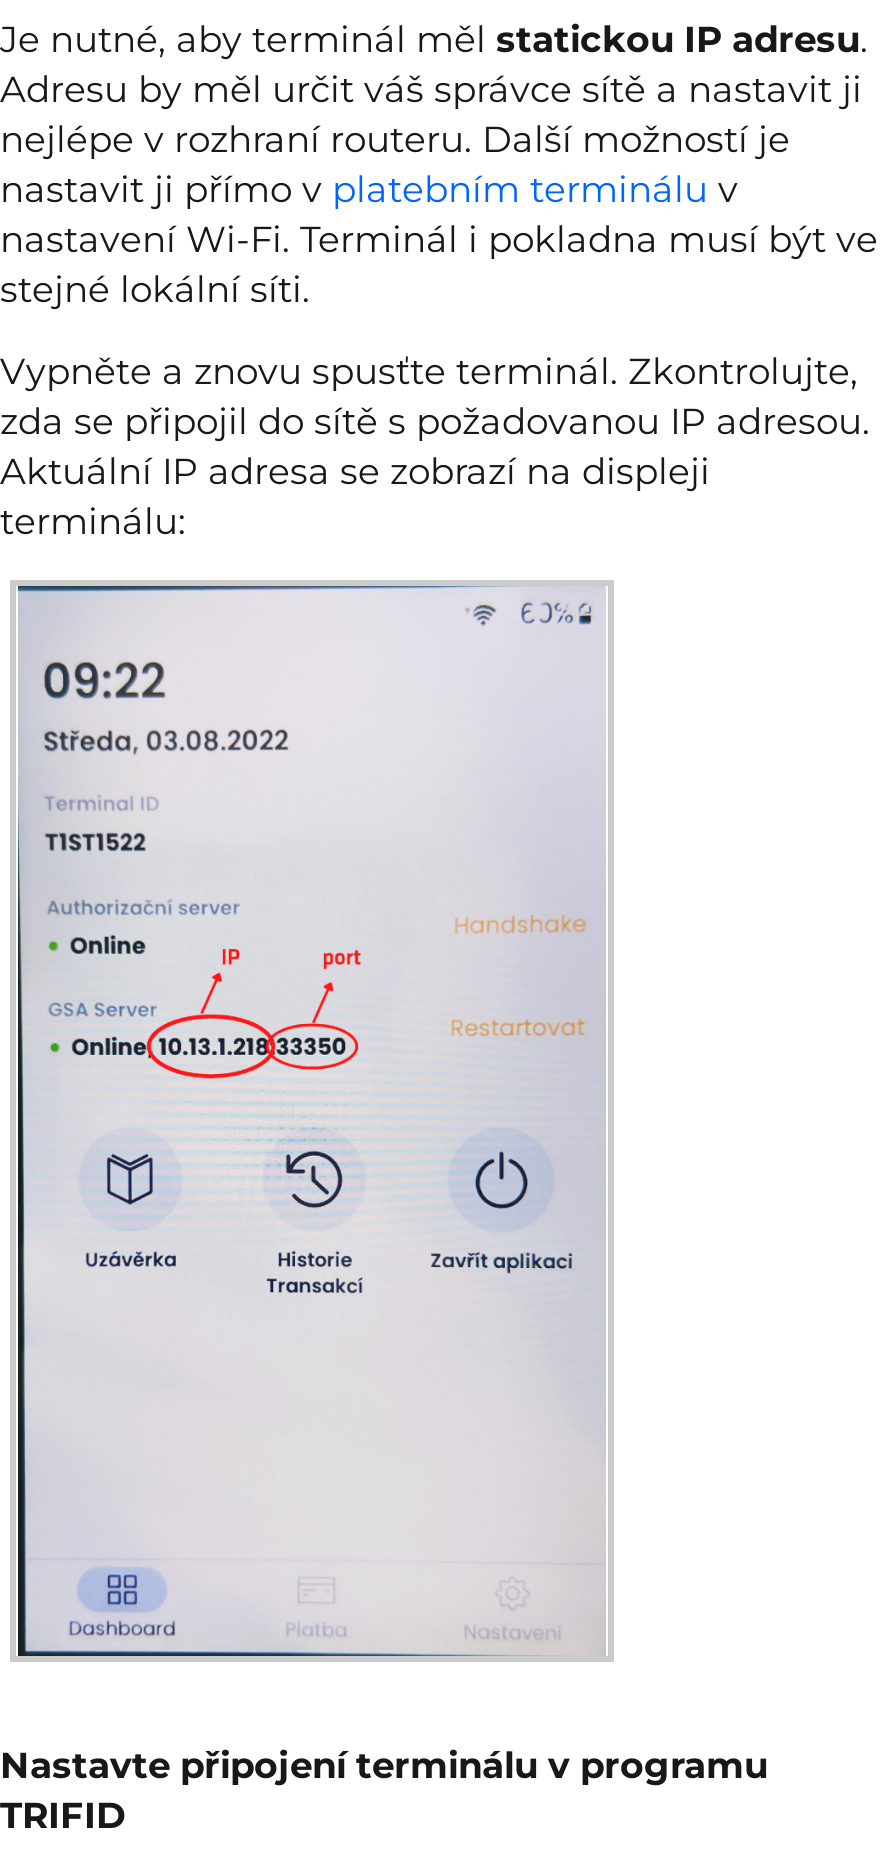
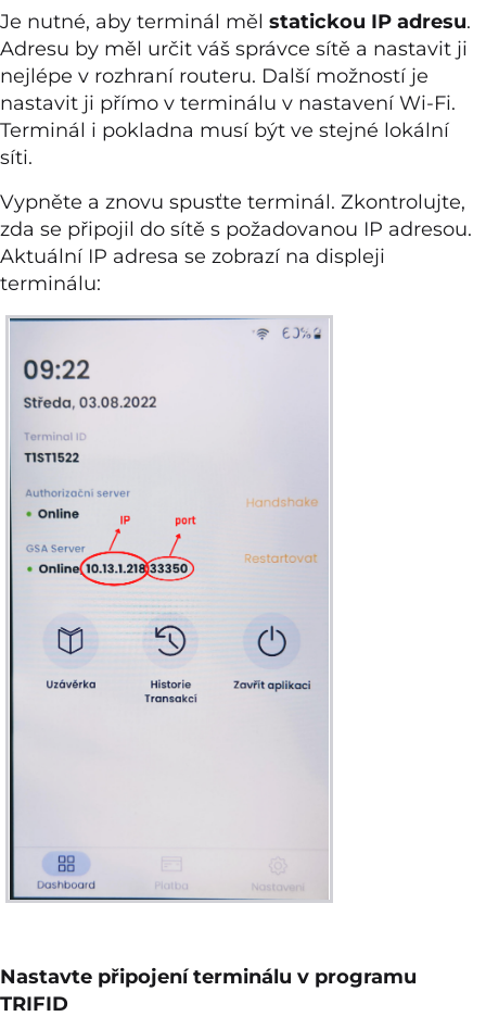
[0,168,878,312] nastavit ji přímo v platebním terminálu v | nastavení Wi-Fi. Terminál i pokladna musí být ve | stejné lokální síti. -> [0,91,456,170] nastavit ji přímo v terminálu v nastavení Wi-Fi. | Terminál i pokladna musí být ve stejné lokální | síti.

